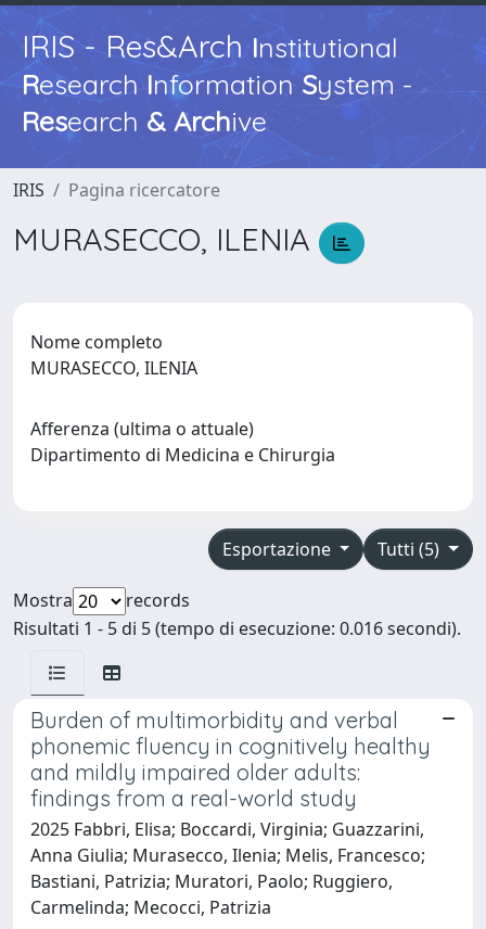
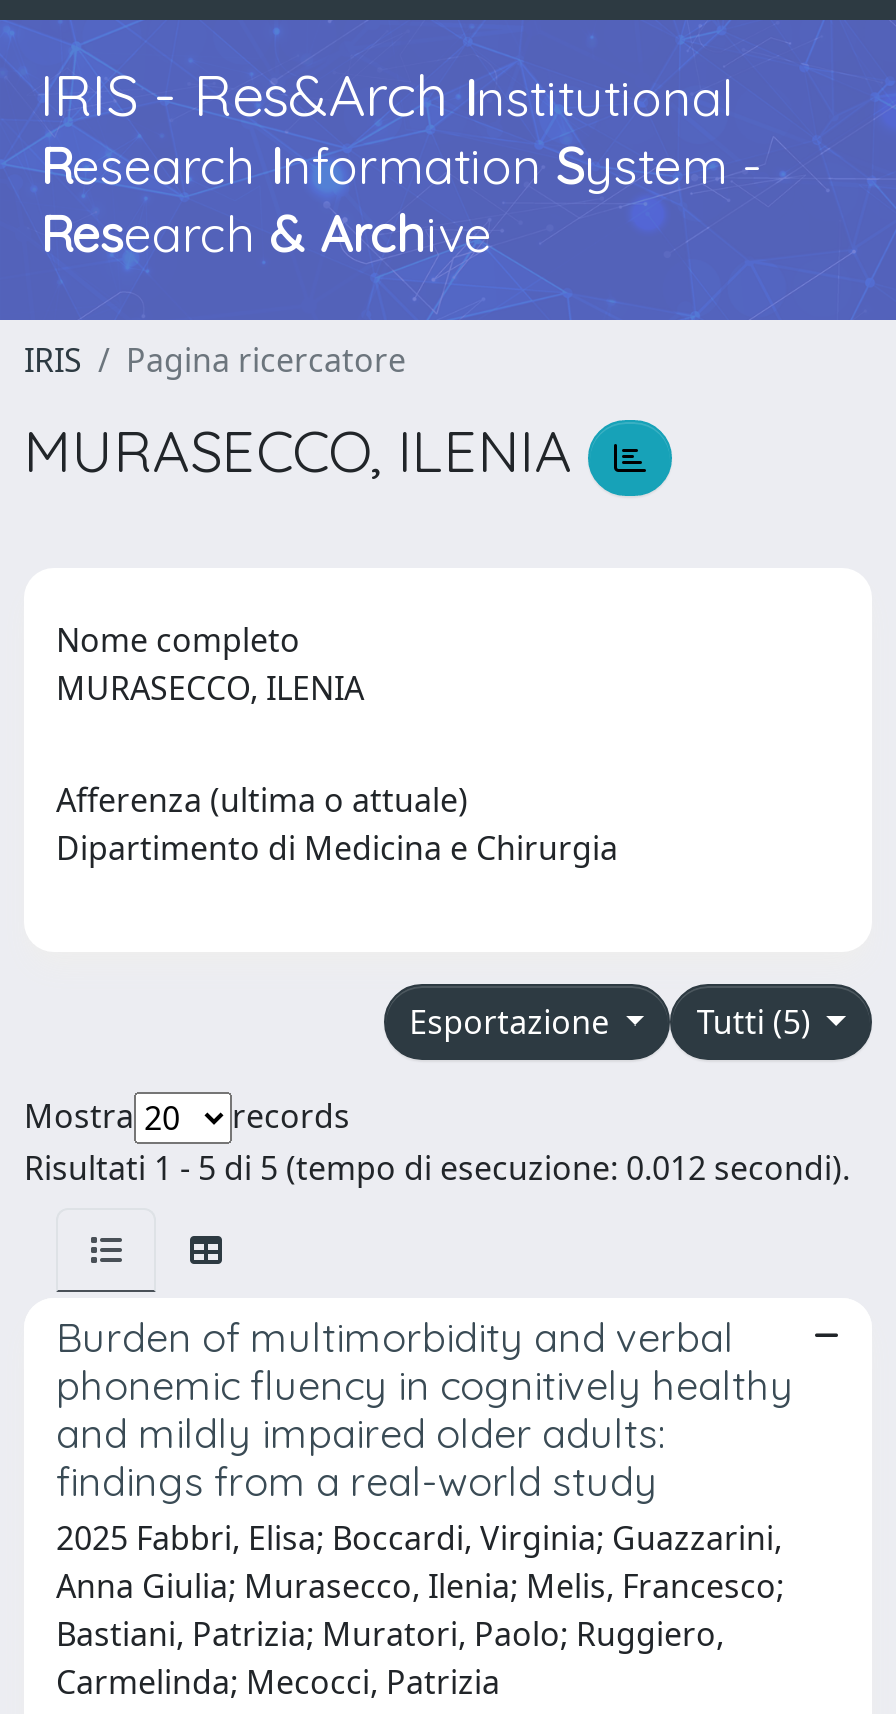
[13,616,461,640] Risultati 1 - 5 di 5 (tempo di esecuzione: 0.016 secondi). -> [24,1146,850,1190] Risultati 1 - 5 di 5 (tempo di esecuzione: 0.012 secondi).

